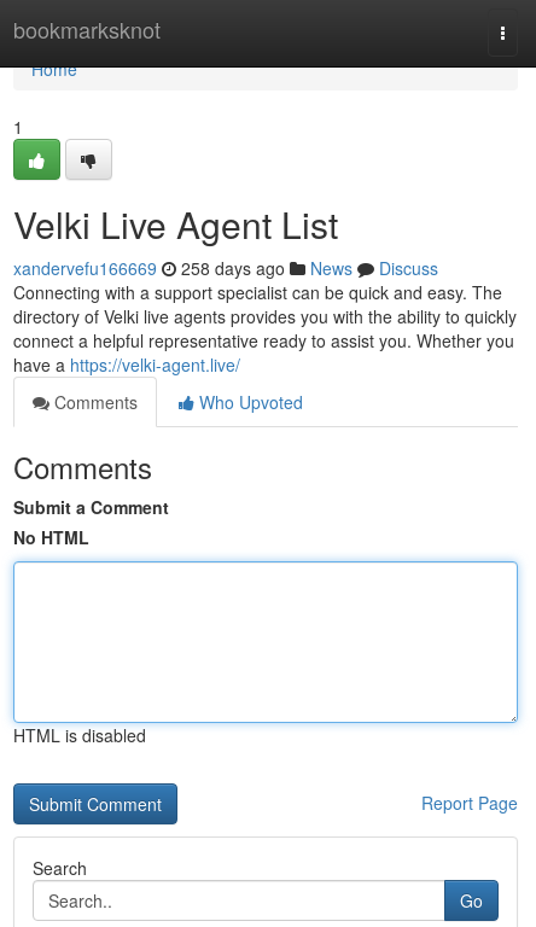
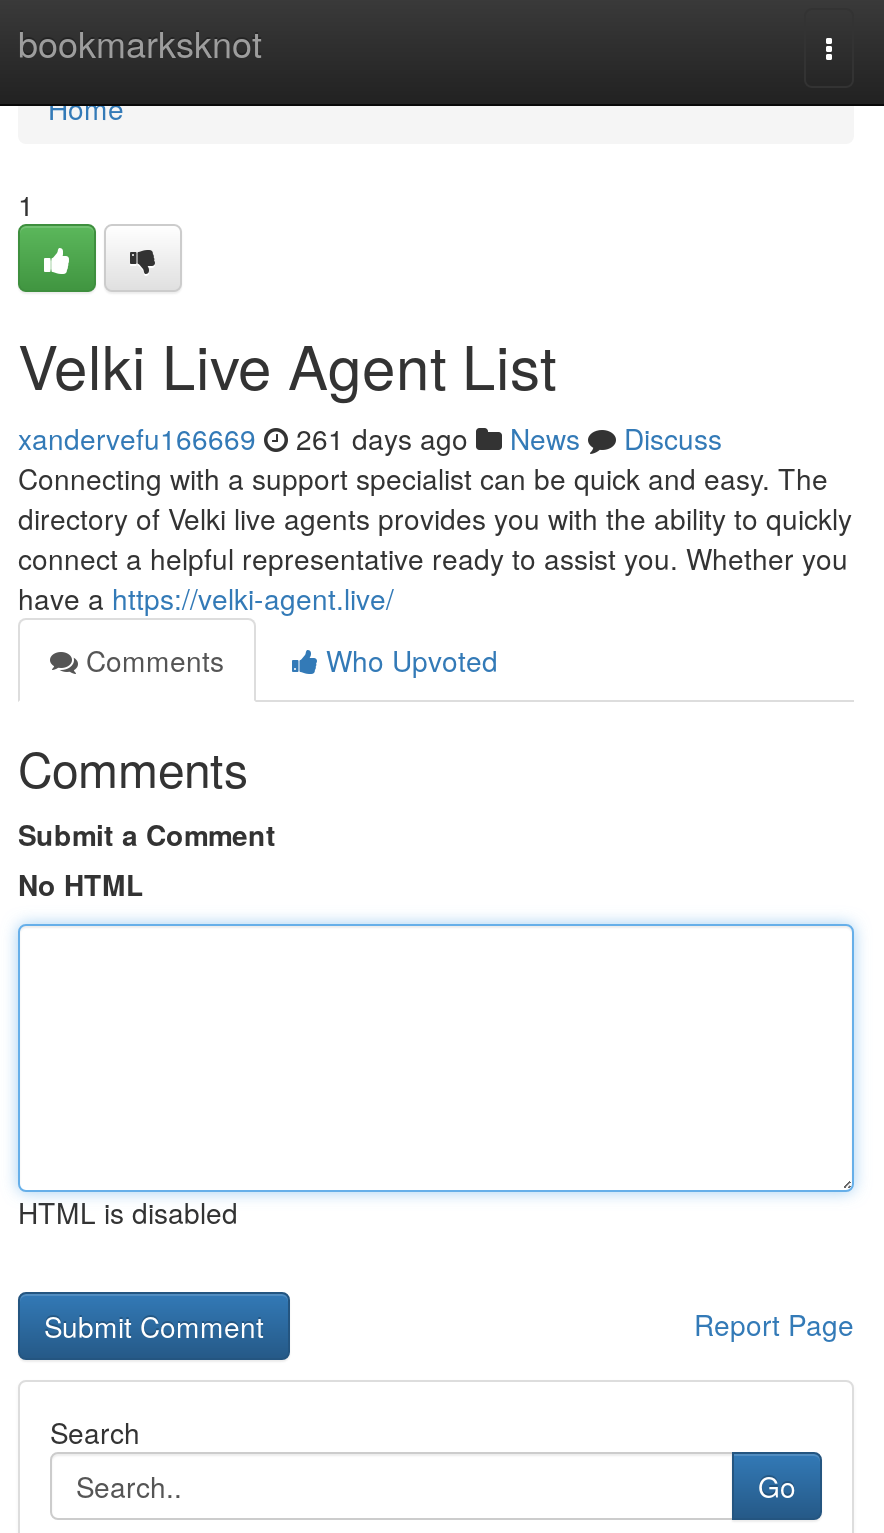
[13,256,438,280] xandervefu166669 258 days ago News Discuss -> [18,418,722,458] xandervefu166669 261 days ago News Discuss

